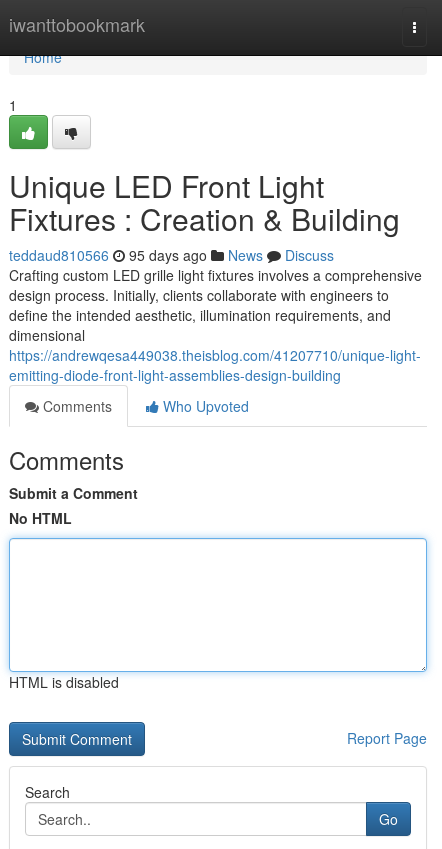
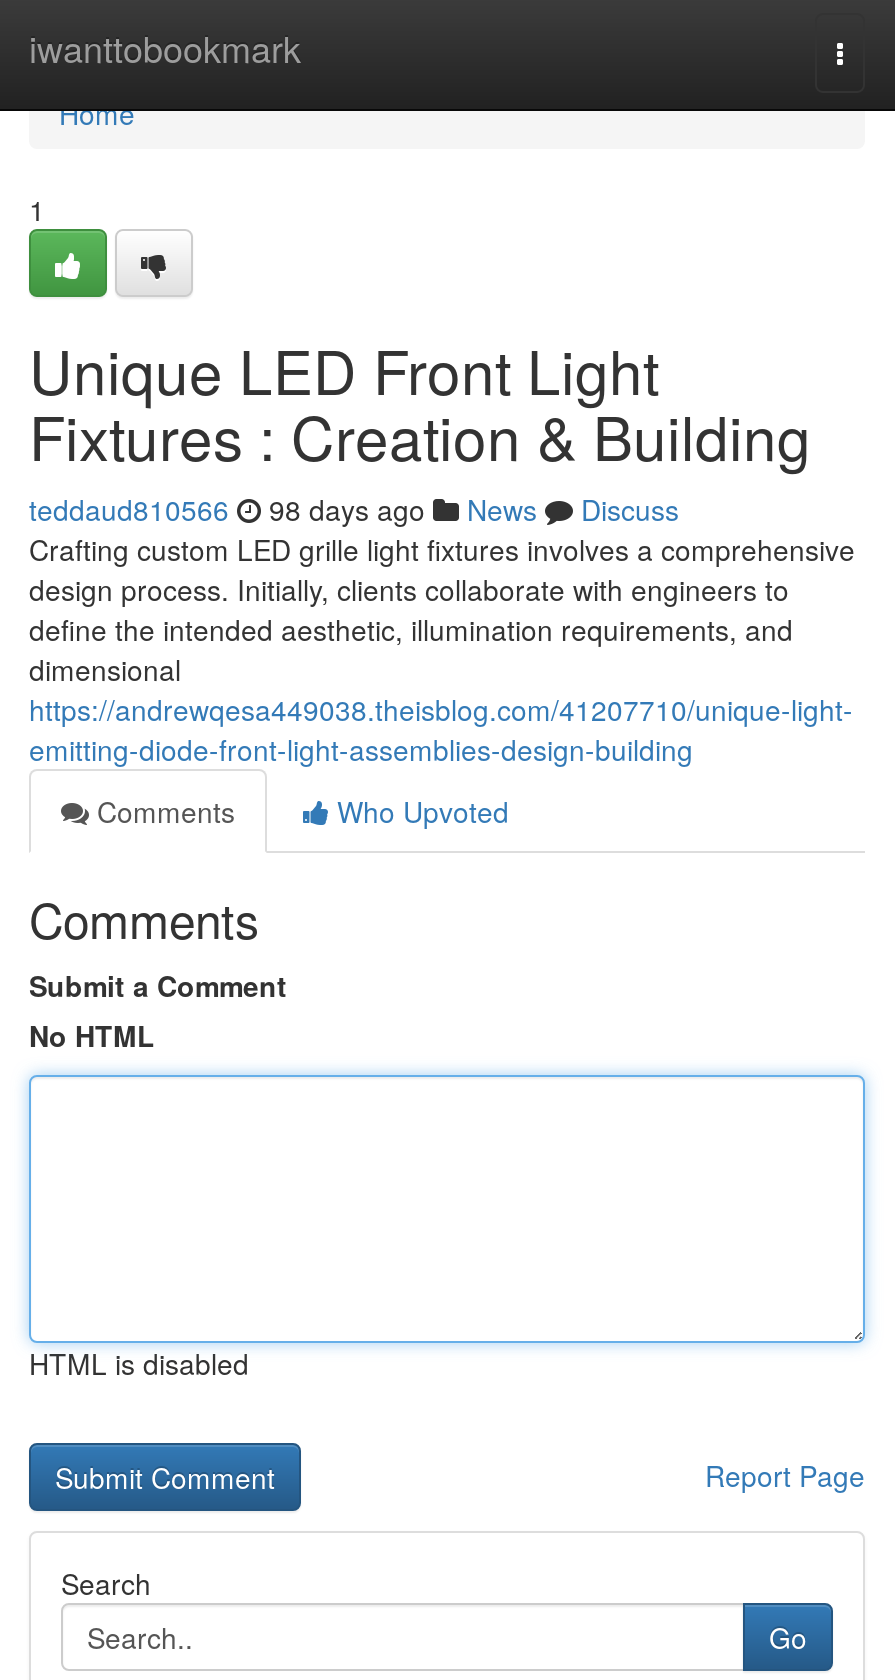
[9,245,334,265] teddaud810566 95 days ago News Discuss -> [29,489,679,529] teddaud810566 98 days ago News Discuss

